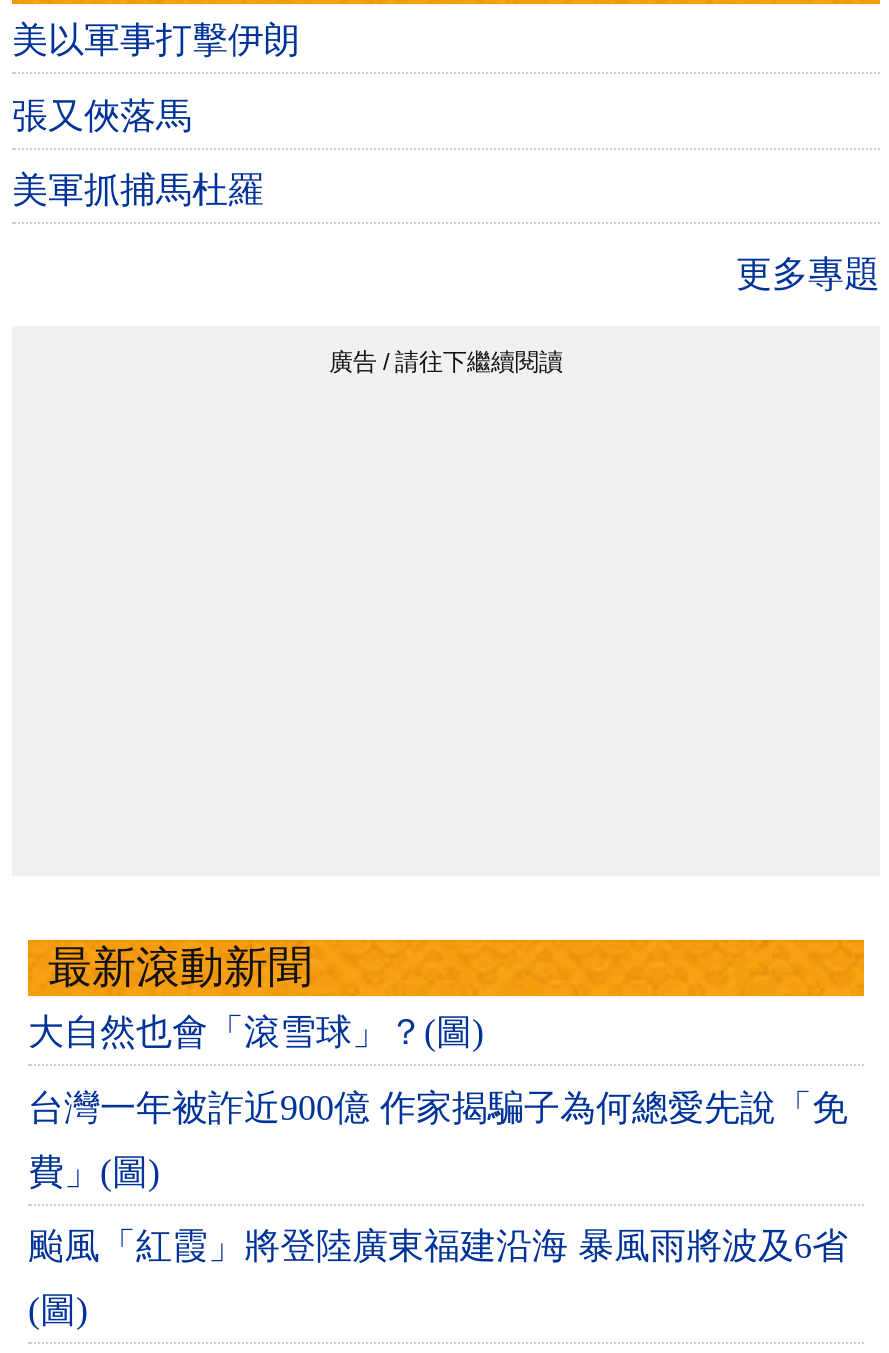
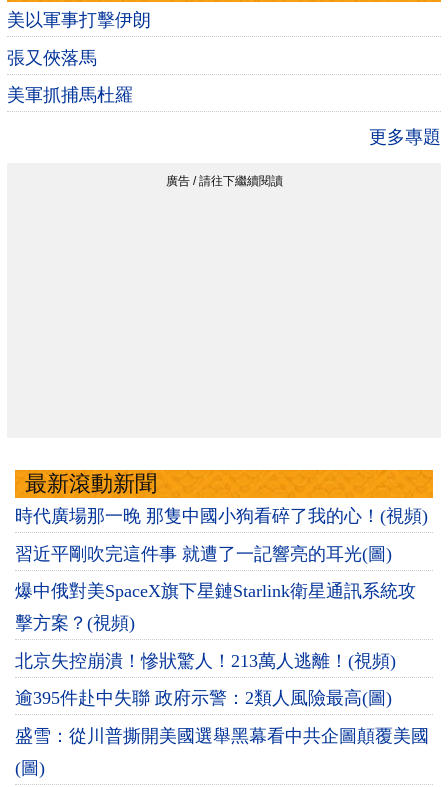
[28,1012,848,1266] 大自然也會「滾雪球」？(圖) | 台灣一年被詐近900億 作家揭騙子為何總愛先說「免 | 費」(圖) | 颱風「紅霞」將登陸廣東福建沿海 暴風雨將波及6省 -> [15,506,429,745] 時代廣場那一晚 那隻中國小狗看碎了我的心！(視頻) | 習近平剛吹完這件事 就遭了一記響亮的耳光(圖) | 爆中俄對美SpaceX旗下星鏈Starlink衛星通訊系統攻 | 擊方案？(視頻) | 北京失控崩潰！慘狀驚人！213萬人逃離！(視頻) | 逾395件赴中失聯 政府示警：2類人風險最高(圖) | 盛雪：從川普撕開美國選舉黑幕看中共企圖顛覆美國

